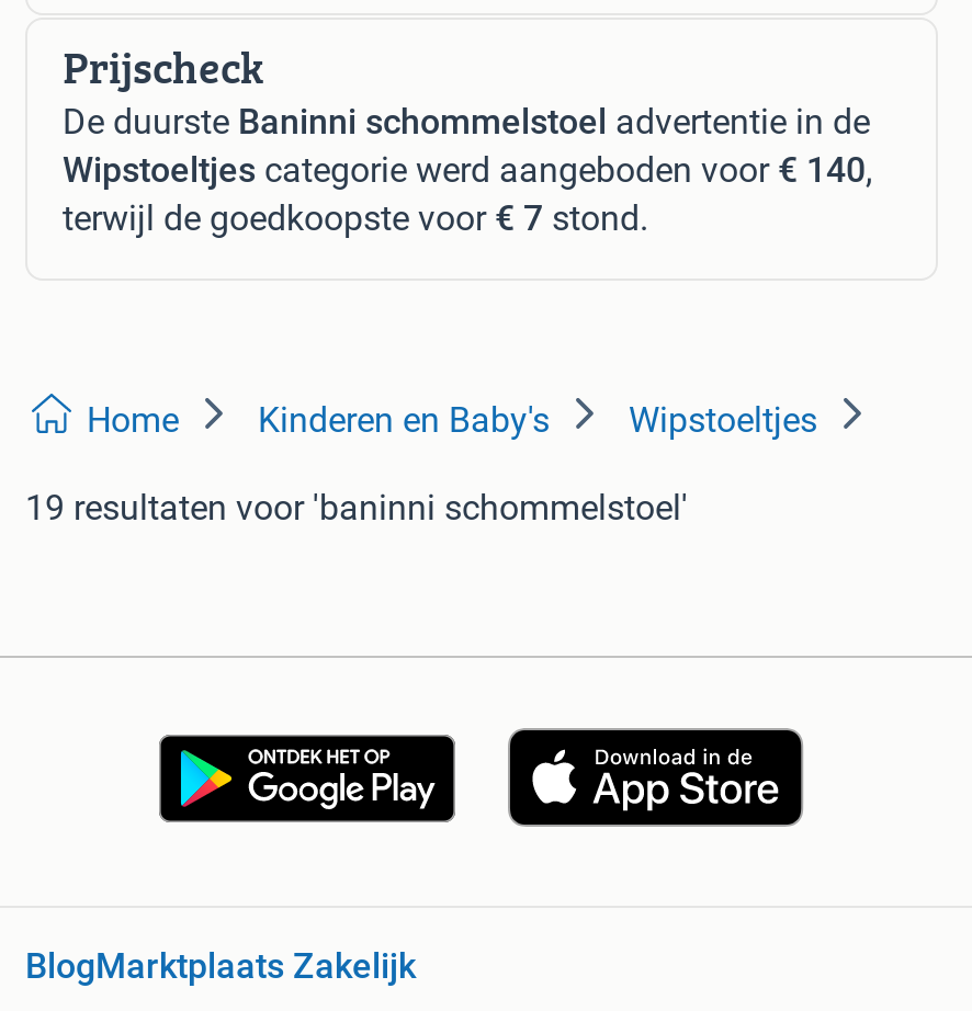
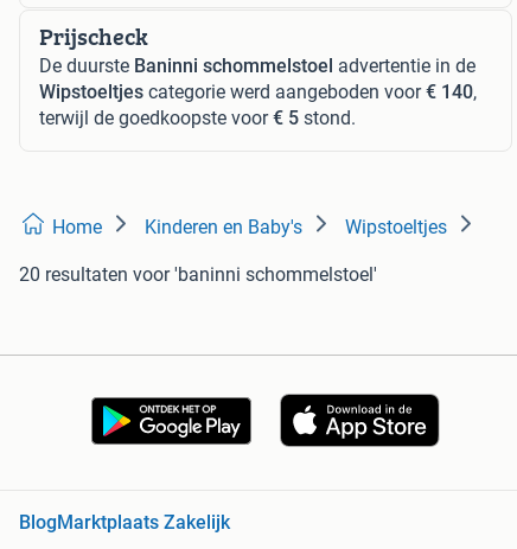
[63,197,648,238] terwijl de goedkoopste voor € 7 stond. -> [39,106,356,129] terwijl de goedkoopste voor € 5 stond.
[25,486,688,528] 19 resultaten voor 'baninni schommelstoel' -> [19,263,377,285] 20 resultaten voor 'baninni schommelstoel'

